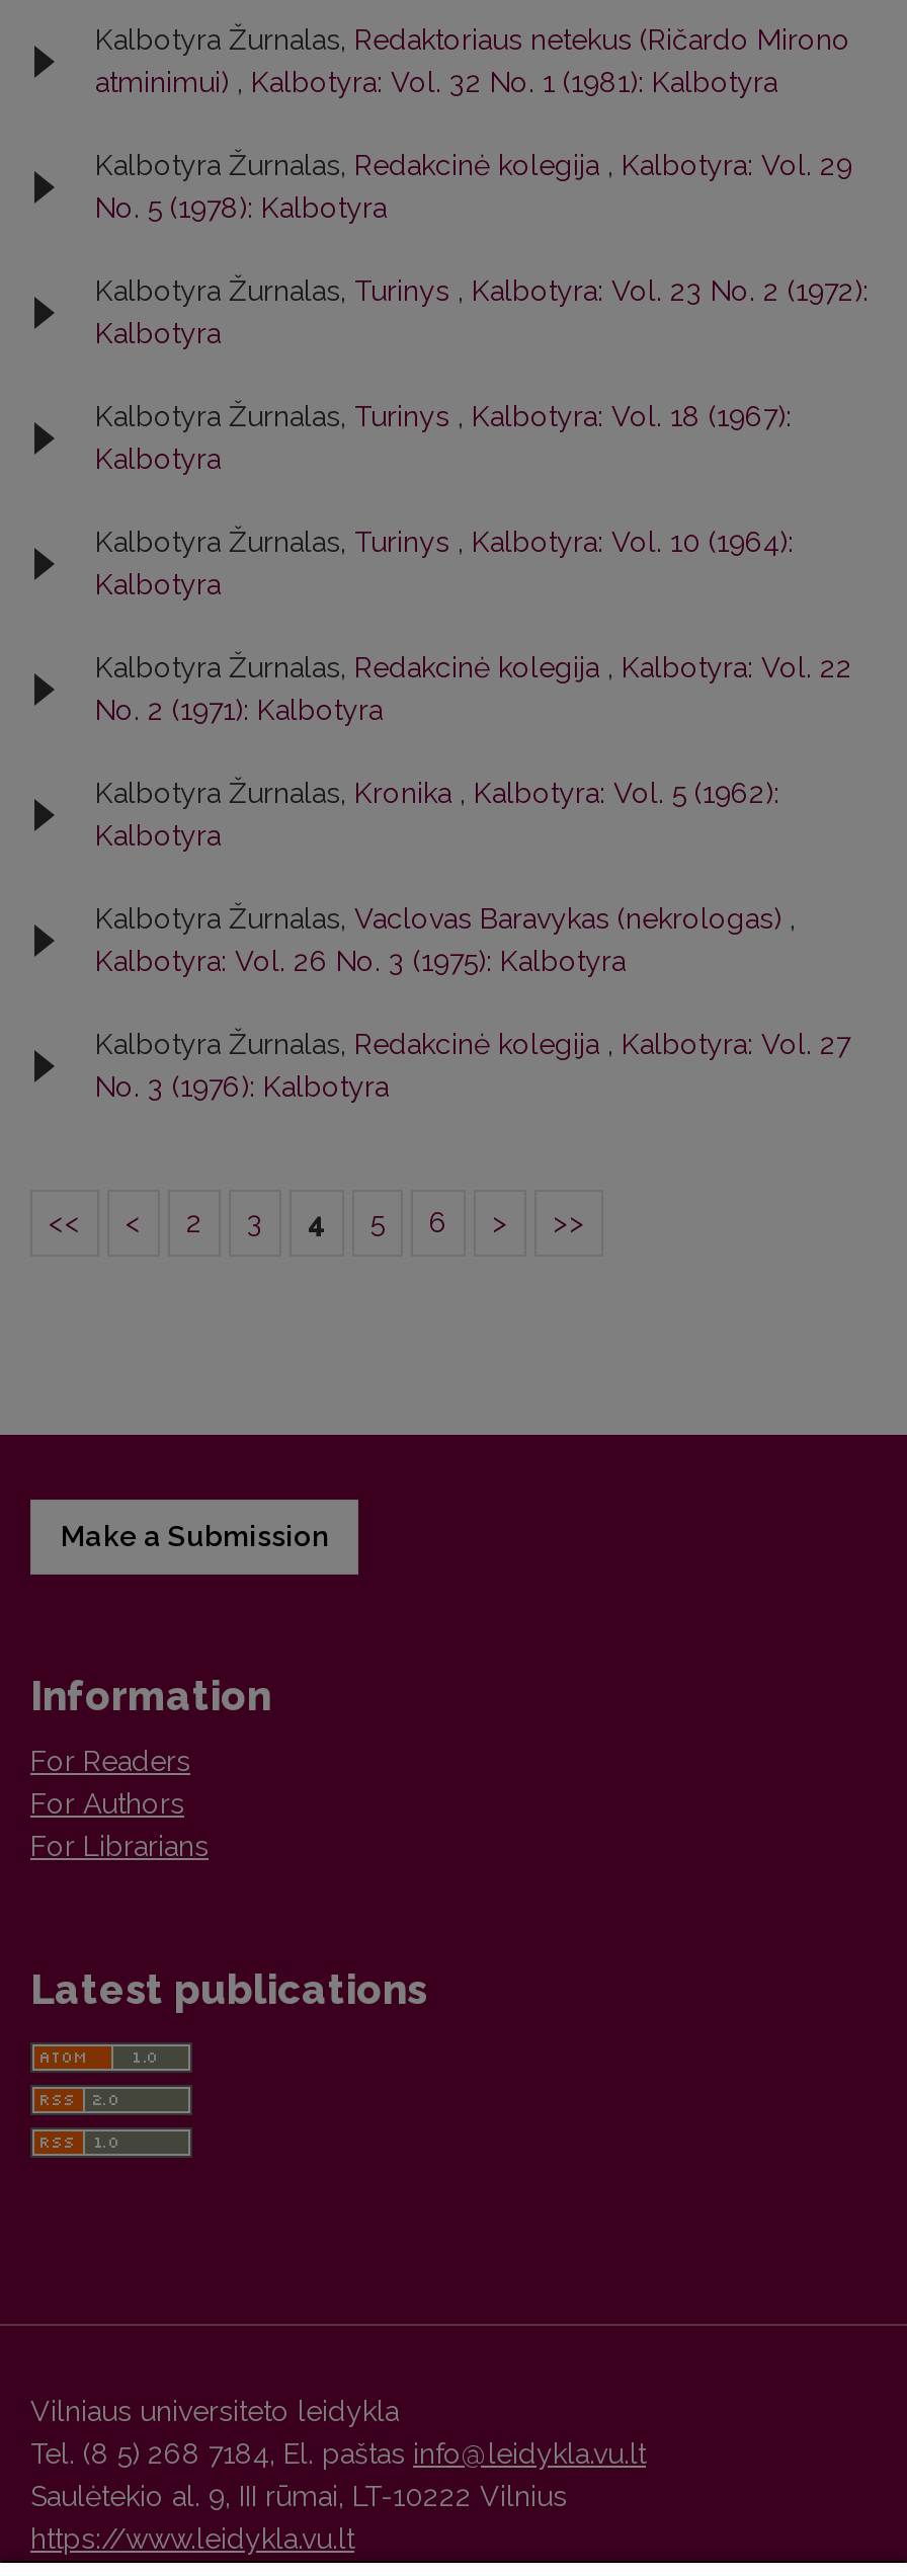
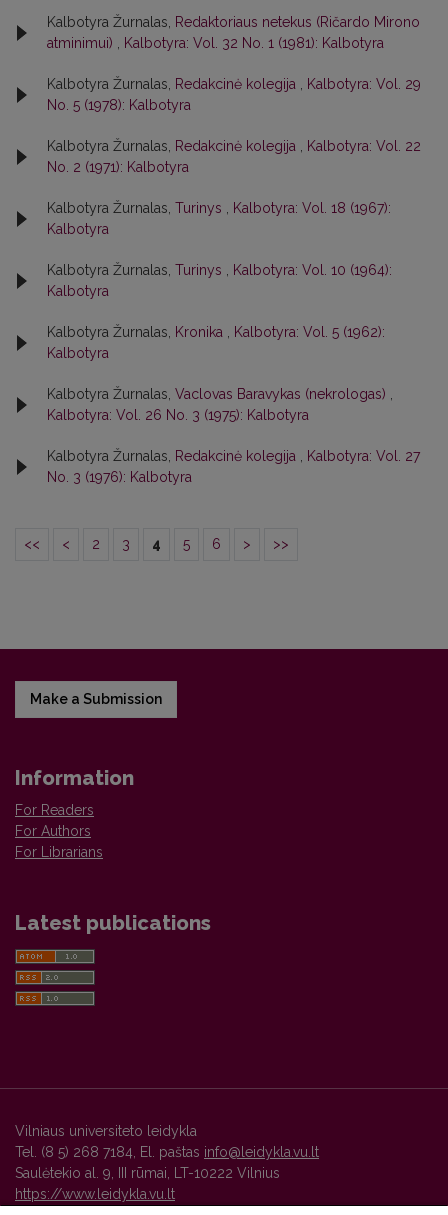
[95,274,869,349] Kalbotyra Žurnalas, Turinys, Kalbotyra: Vol. 23 No. 2 (1972): | Kalbotyra -> none
moved [95,651,852,726] -> [47,138,421,175]: Kalbotyra Žurnalas, Redakcinė kolegija, Kalbotyra: Vol. 22 | No. 2 (1971): Kalbotyra

